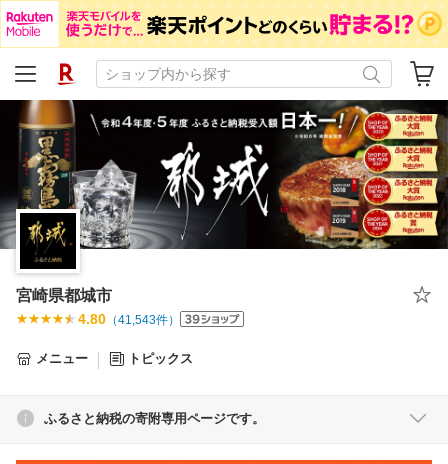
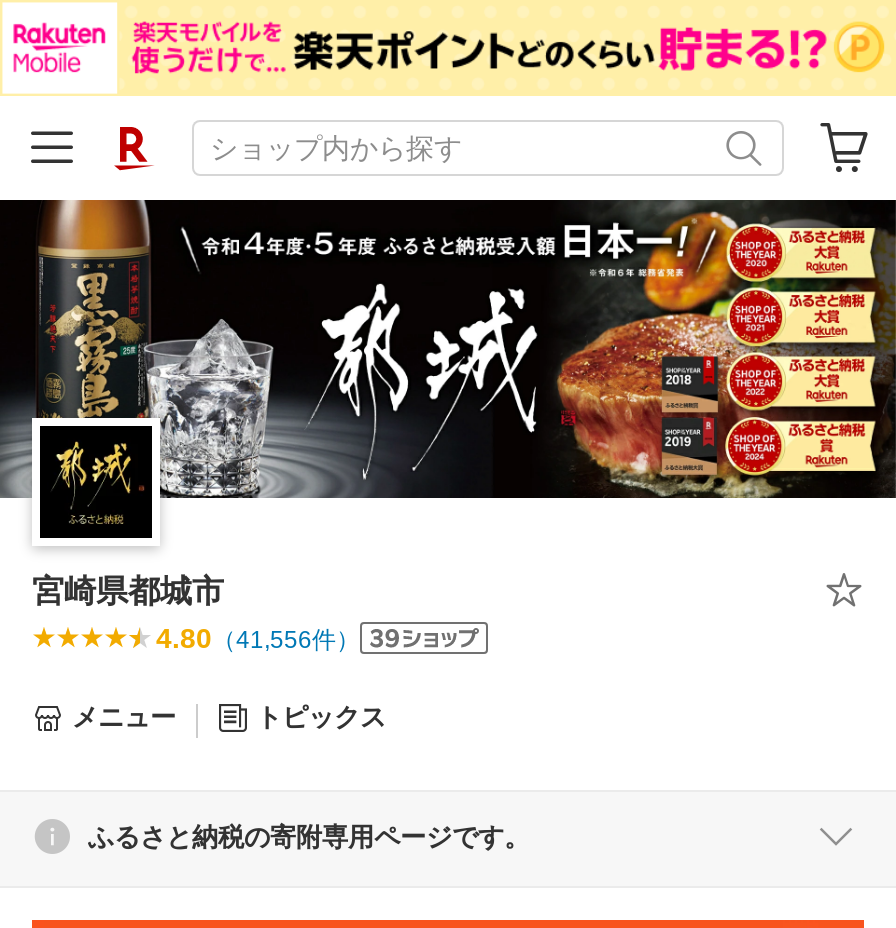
[78,311,180,327] 4.80（41,543件） -> [156,622,360,654] 4.80（41,556件）

